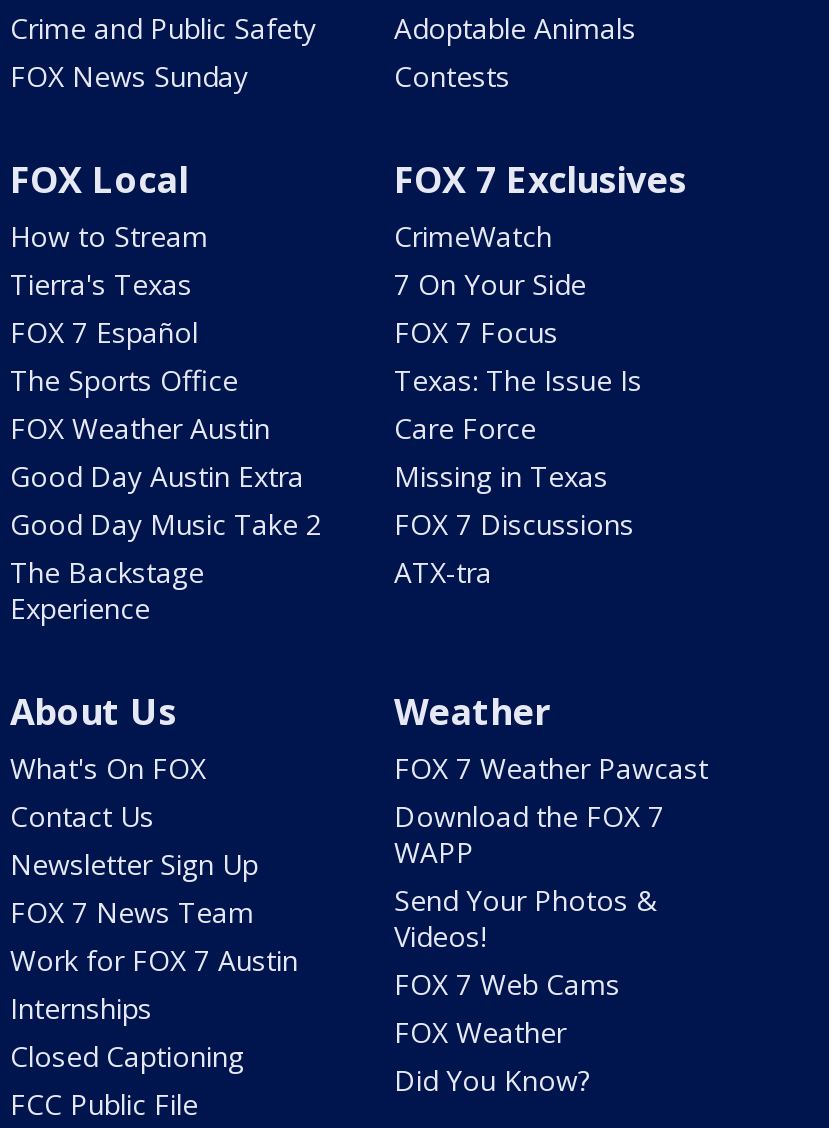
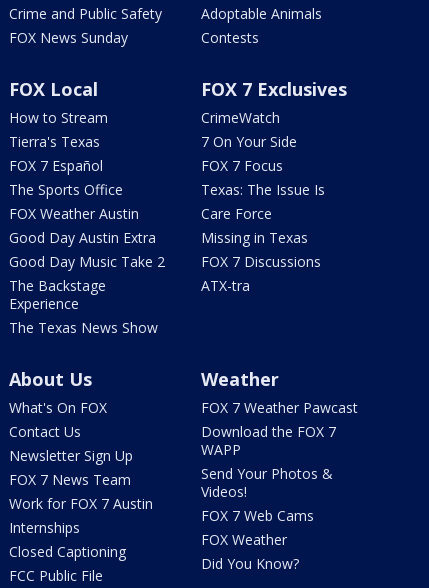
none -> [9,318,158,337] The Texas News Show

